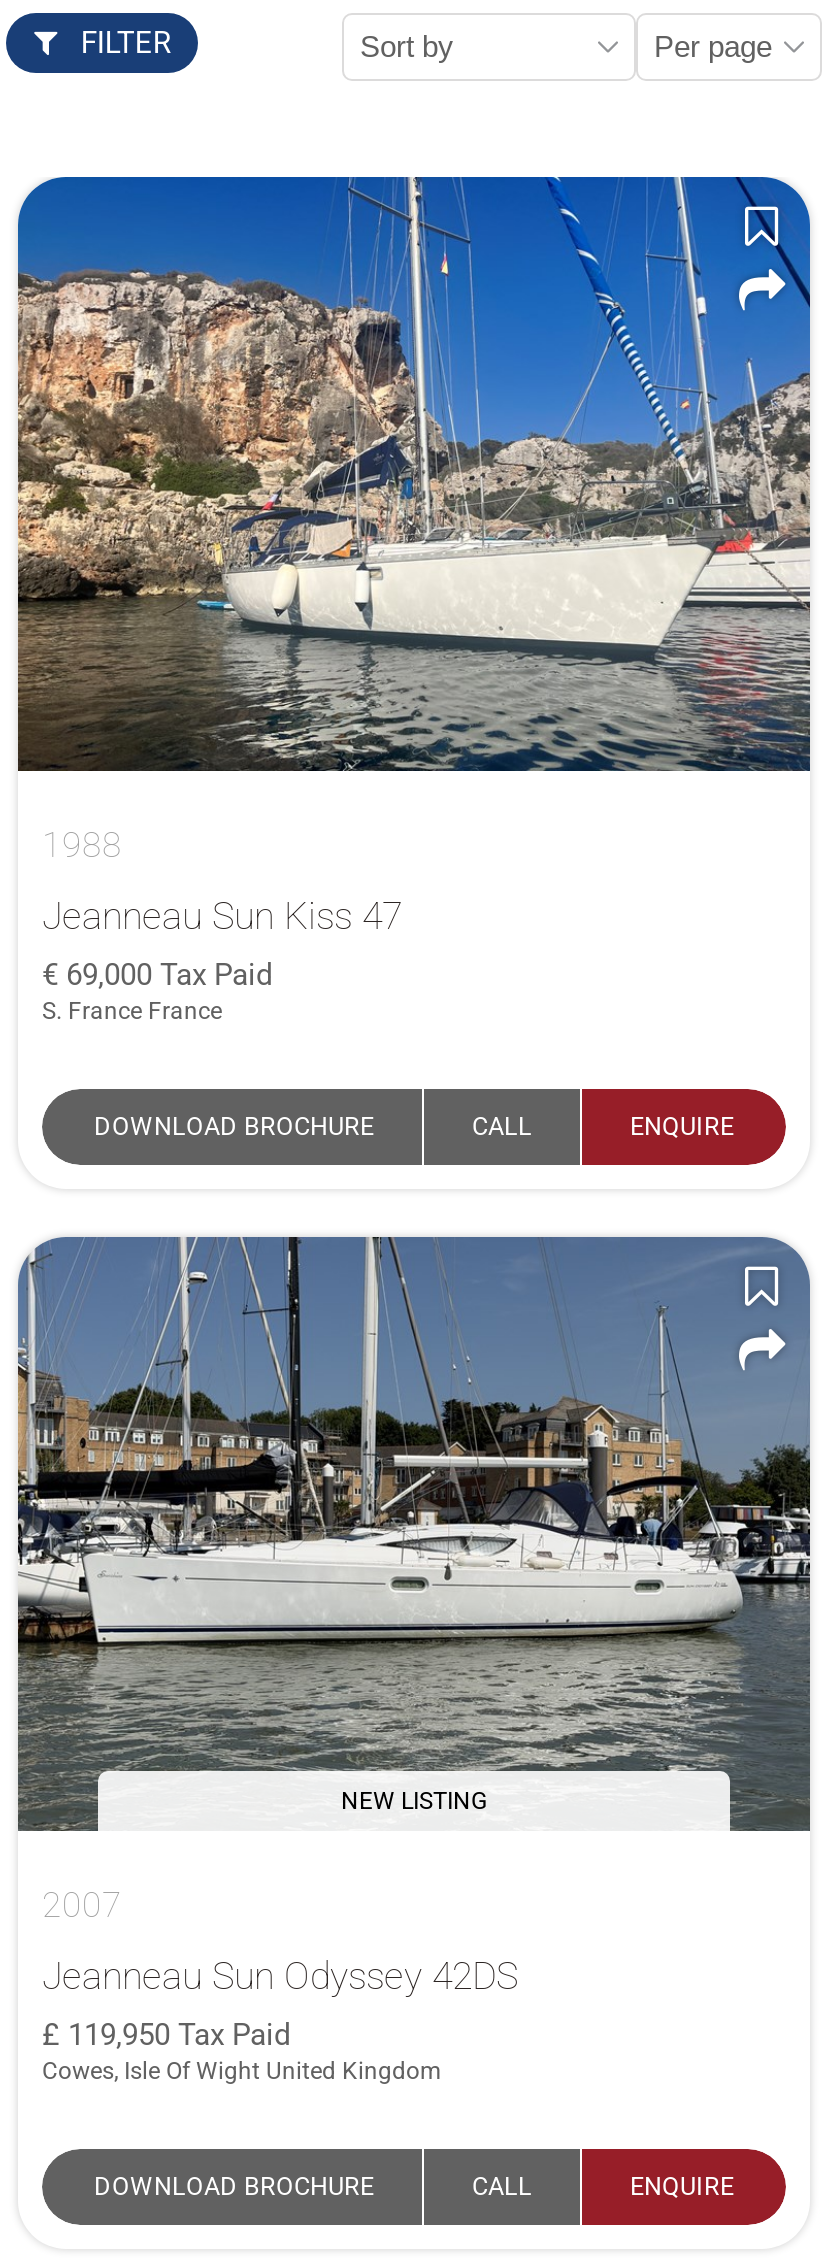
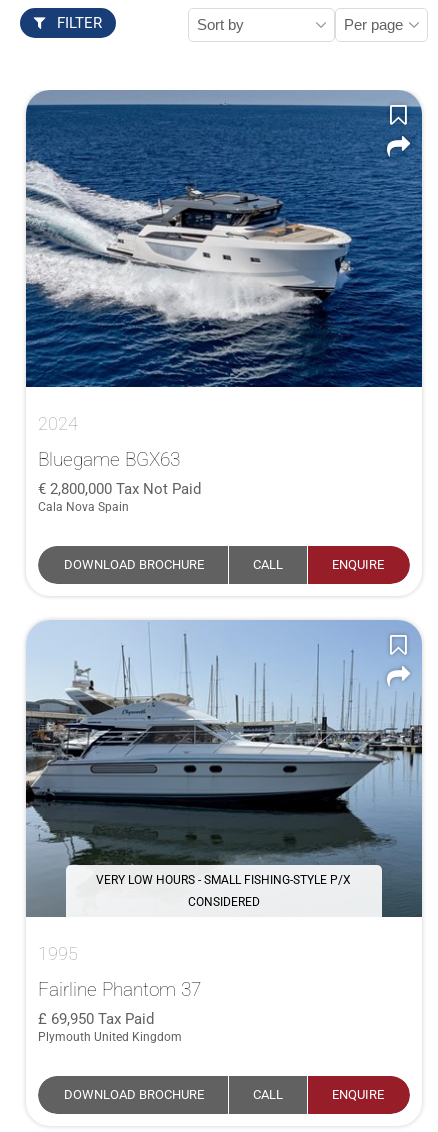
[16,175,812,865] [image] | 1988 -> [25,90,423,434] [image] | 2024
[42,893,402,1025] Jeanneau Sun Kiss 47 | 69,000 Tax Paid | S. France France -> [38,448,201,514] Bluegame BGX63 | 2,800,000 Tax Not Paid | Cala Nova Spain
[16,1235,812,2085] [image] | NEW LISTING | 2007 | Jeanneau Sun Odyssey 42DS | 119,950 Tax Paid | Cowes, Isle Of Wight United Kingdom -> [25,620,422,1044] [image] | VERY LOW HOURS - SMALL FISHING-STYLE P/X | CONSIDERED | 1995 | Fairline Phantom 37 | 69,950 Tax Paid | Plymouth United Kingdom

